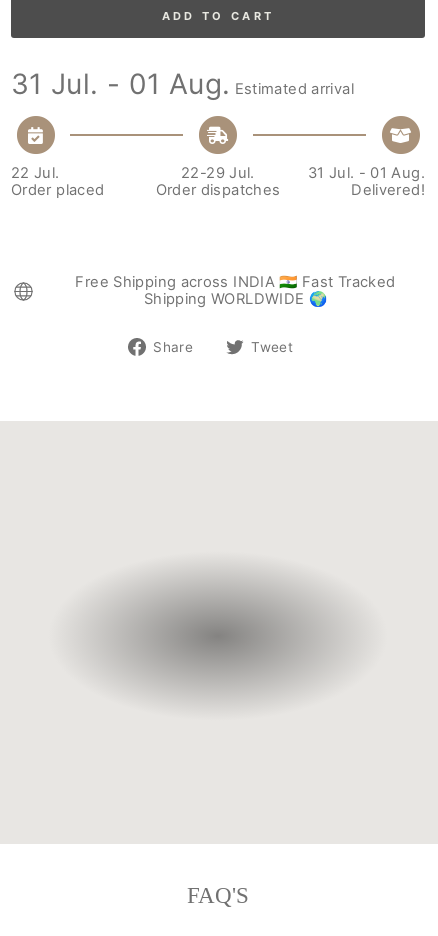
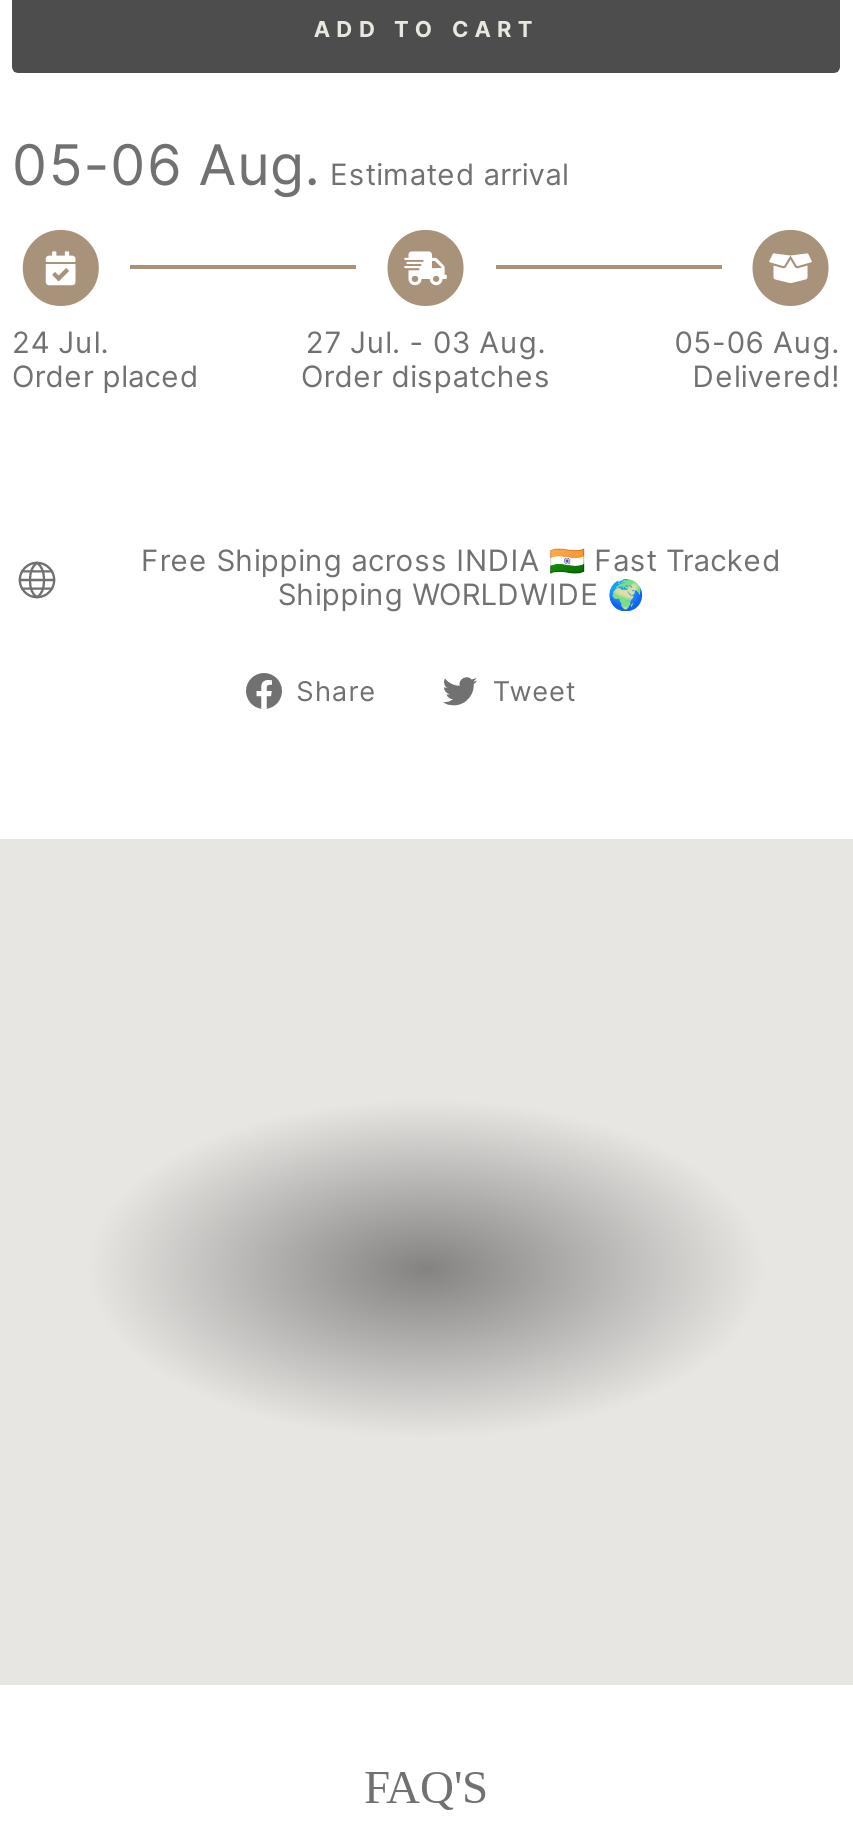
[11,67,354,101] 31 Jul. - 01 Aug. Estimated arrival -> [12,131,569,199] 05-06 Aug. Estimated arrival
[11,164,60,182] 22 Jul. -> [12,326,109,362] 24 Jul.
[181,164,255,182] 22-29 Jul. -> [306,326,546,362] 27 Jul. - 03 Aug.
[308,164,425,182] 31 Jul. - 01 Aug. -> [675,326,840,362] 05-06 Aug.

